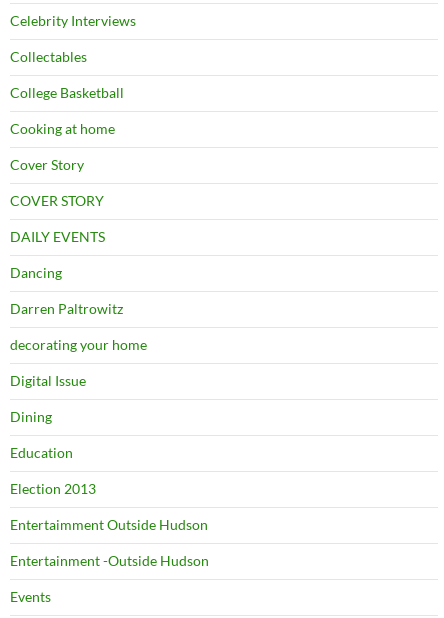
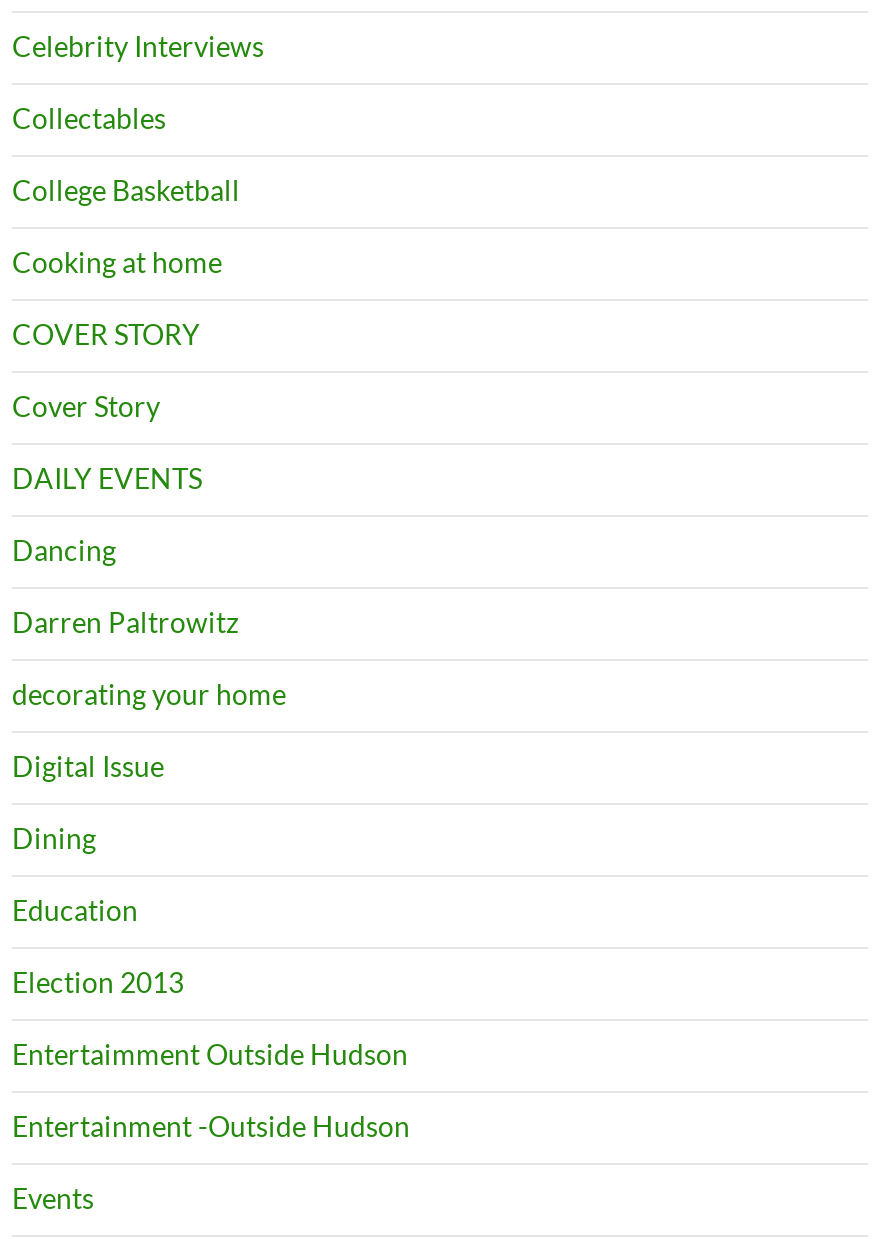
moved [10,156,84,173] -> [12,389,160,423]: Cover Story
moved [10,192,104,209] -> [12,317,200,351]: COVER STORY

